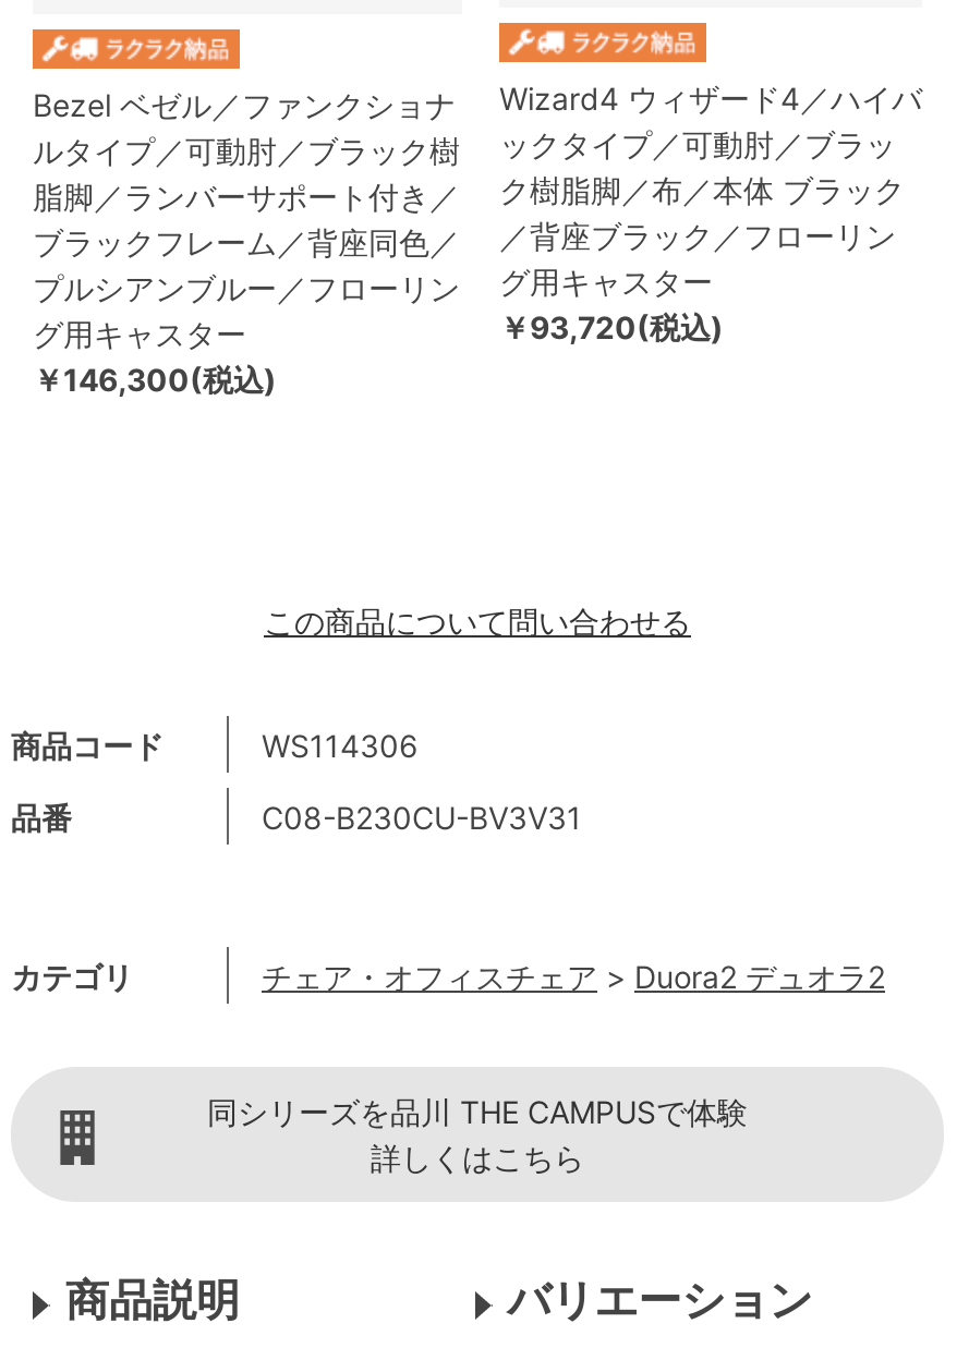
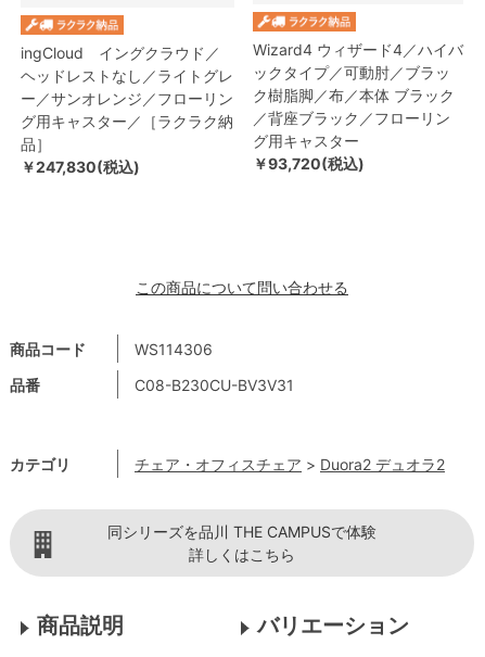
[33,86,460,397] Bezel ベゼル／ファンクショナ | ルタイプ／可動肘／ブラック樹 | 脂脚／ランバーサポート付き／ | ブラックフレーム／背座同色／ | プルシアンブルー／フローリン | グ用キャスター | ￥146,300(税込) -> [21,43,233,176] ingCloud イングクラウド／ | ヘッドレストなし／ライトグレ | ー／サンオレンジ／フローリン | グ用キャスター／［ラクラク納 | 品］ | ￥247,830(税込)

